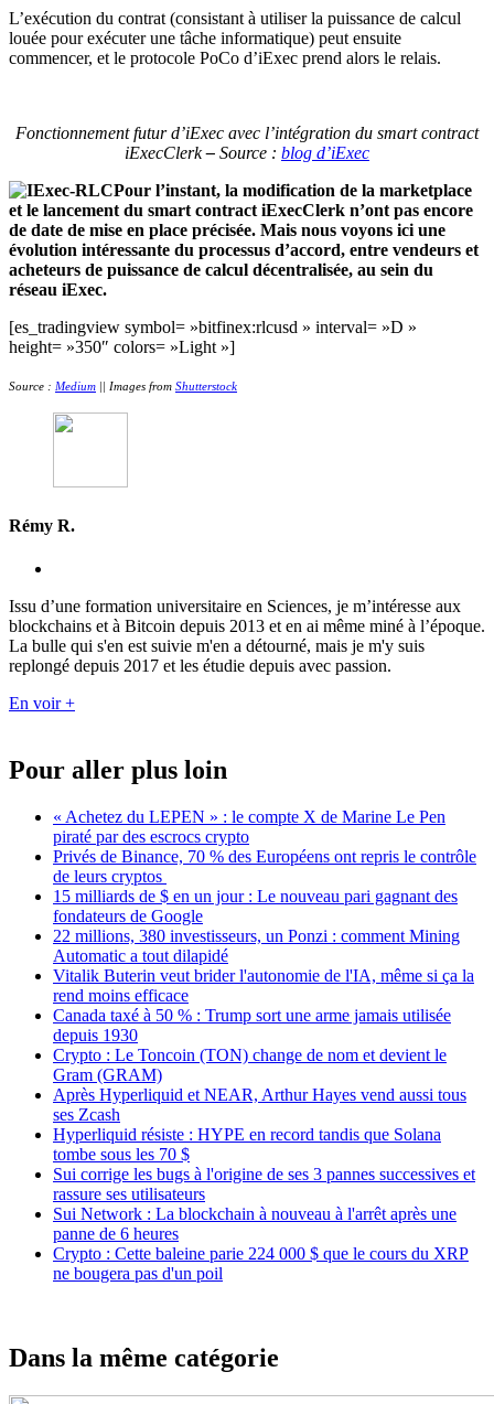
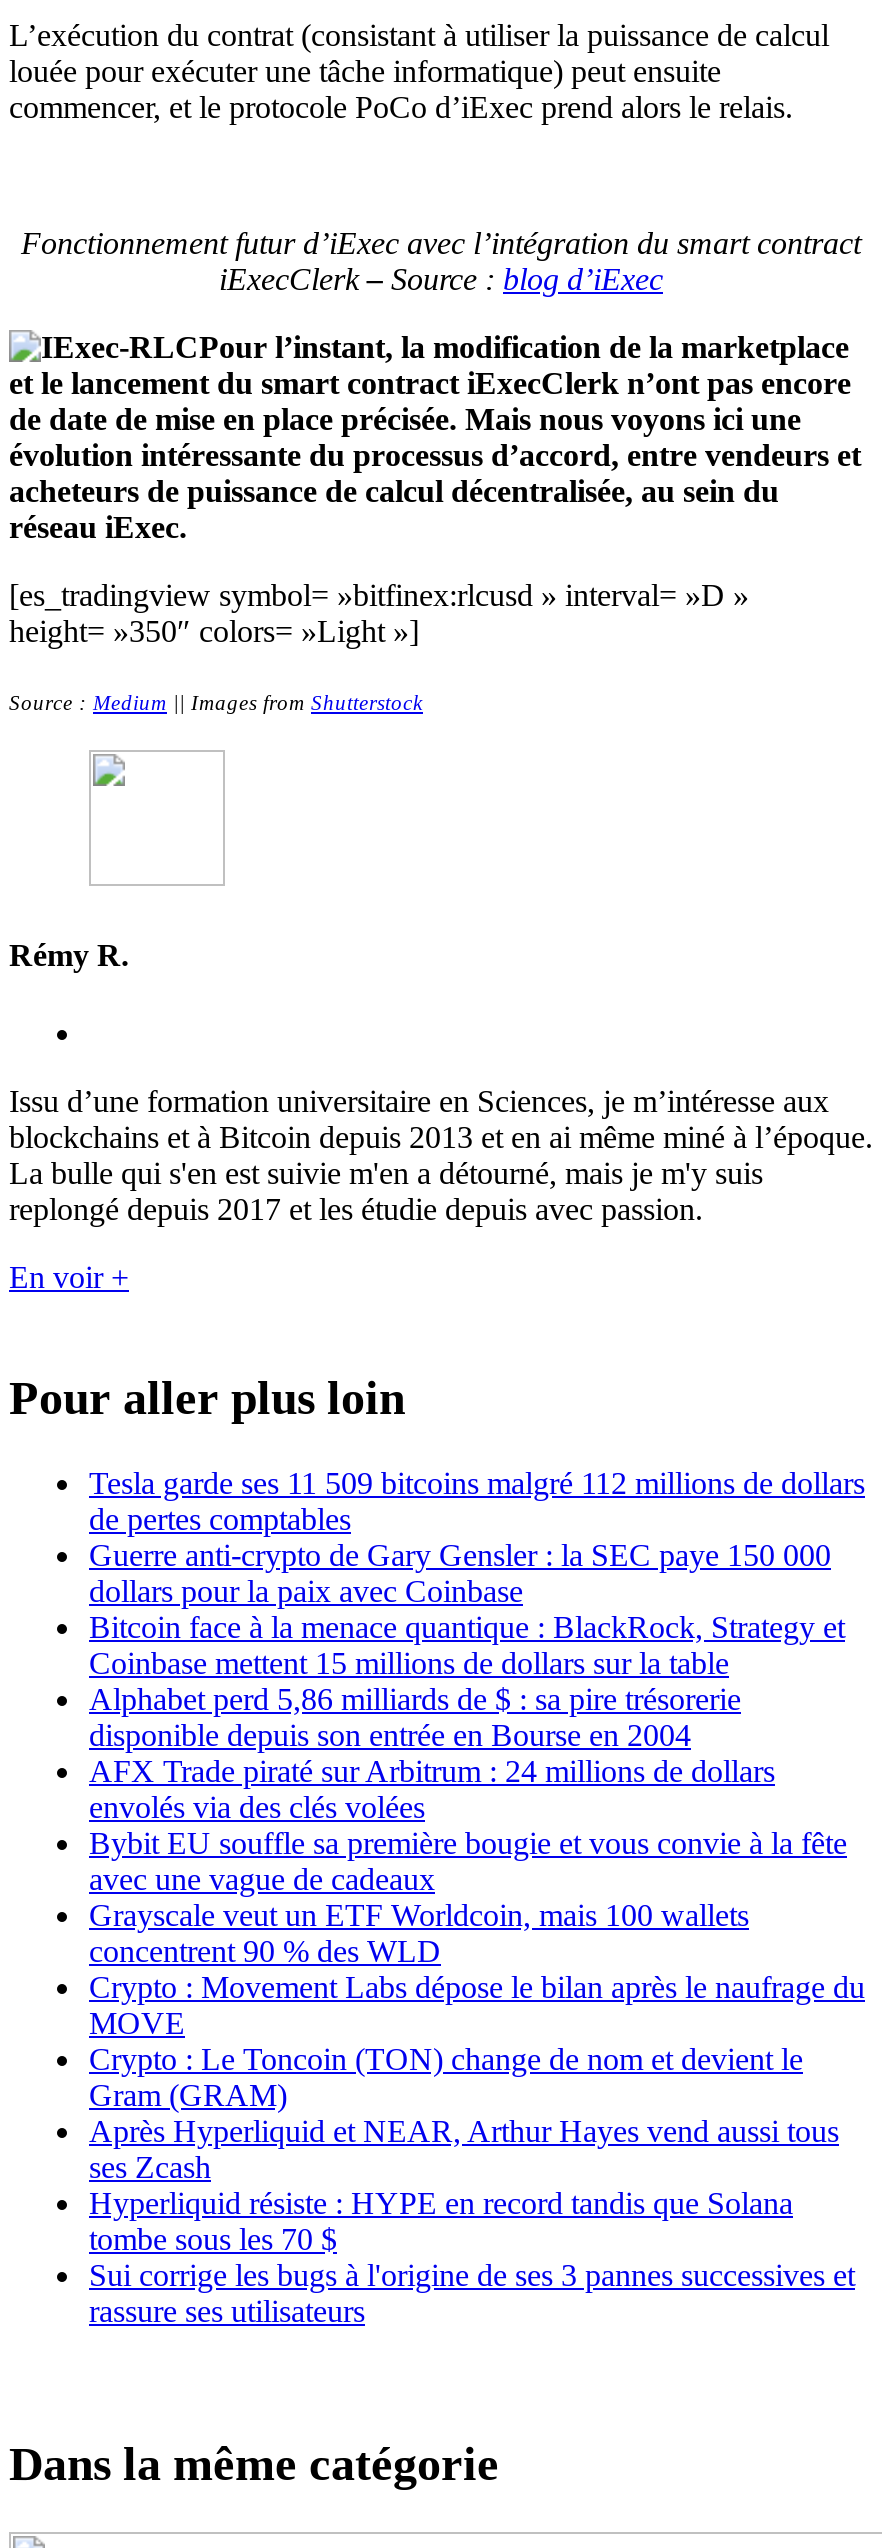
[53,807,476,1044] « Achetez du LEPEN » : le compte X de Marine Le Pen | piraté par des escrocs crypto | Privés de Binance, 70 % des Européens ont repris le contrôle | de leurs cryptos | 15 milliards de $ en un jour : Le nouveau pari gagnant des | fondateurs de Google | 22 millions, 380 investisseurs, un Ponzi : comment Mining | Automatic a tout dilapidé | Vitalik Buterin veut brider l'autonomie de l'IA, même si ça la | rend moins efficace | Canada taxé à 50 % : Trump sort une arme jamais utilisée | depuis 1930 -> [89,1466,865,2040] Tesla garde ses 11 509 bitcoins malgré 112 millions de dollars | de pertes comptables | Guerre anti-crypto de Gary Gensler : la SEC paye 150 000 | dollars pour la paix avec Coinbase | Bitcoin face à la menace quantique : BlackRock, Strategy et | Coinbase mettent 15 millions de dollars sur la table | Alphabet perd 5,86 milliards de $ : sa pire trésorerie | disponible depuis son entrée en Bourse en 2004 | AFX Trade piraté sur Arbitrum : 24 millions de dollars | envolés via des clés volées | Bybit EU souffle sa première bougie et vous convie à la fête | avec une vague de cadeaux | Grayscale veut un ETF Worldcoin, mais 100 wallets | concentrent 90 % des WLD | Crypto : Movement Labs dépose le bilan après le naufrage du | MOVE
moved [53,1045,475,1203] -> [89,2042,855,2328]: Crypto : Le Toncoin (TON) change de nom et devient le | Gram (GRAM) | Après Hyperliquid et NEAR, Arthur Hayes vend aussi tous | ses Zcash | Hyperliquid résiste : HYPE en record tandis que Solana | tombe sous les 70 $ | Sui corrige les bugs à l'origine de ses 3 pannes successives et | rassure ses utilisateurs
[53,1204,469,1282] Sui Network : La blockchain à nouveau à l'arrêt après une | panne de 6 heures | Crypto : Cette baleine parie 224 000 $ que le cours du XRP | ne bougera pas d'un poil -> none

